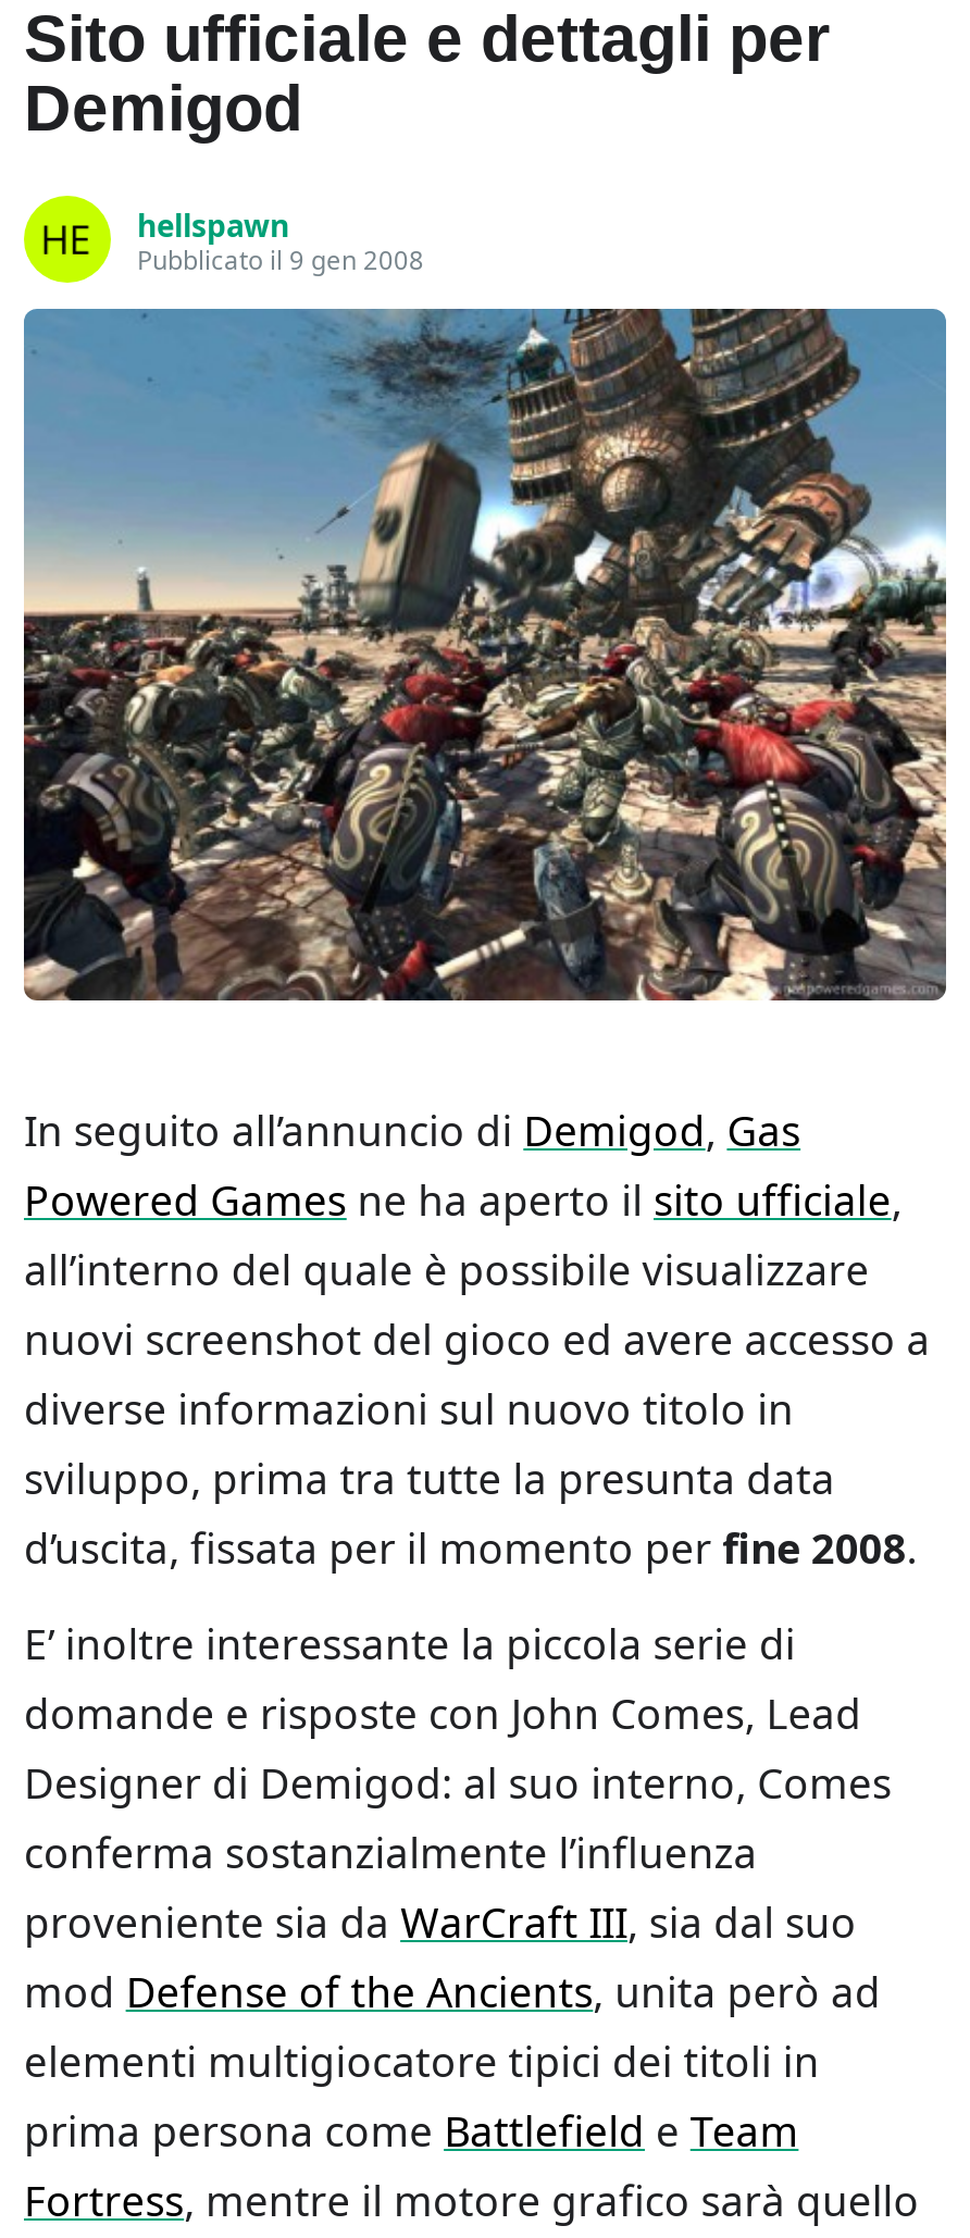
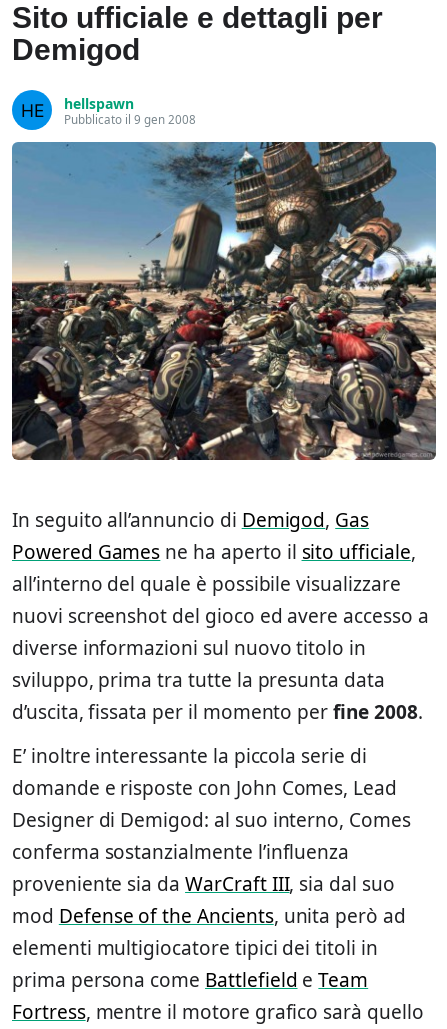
[22,194,113,285] [image] -> [11,89,53,131] [image]

